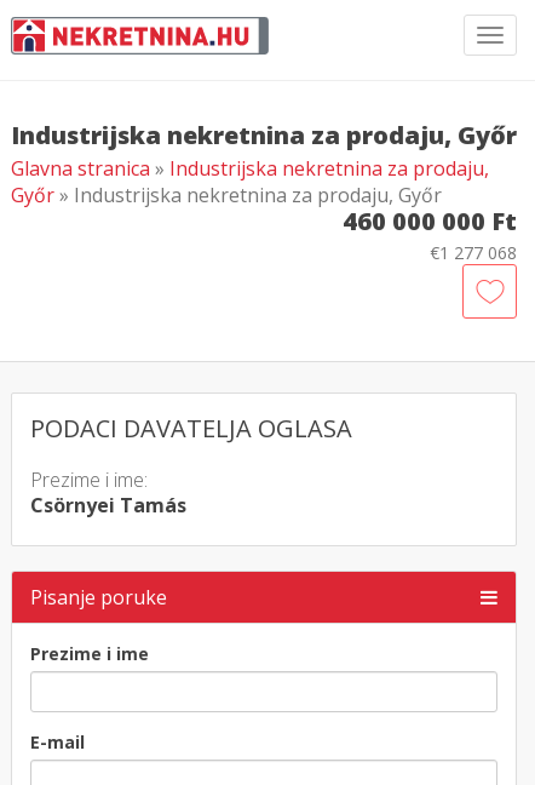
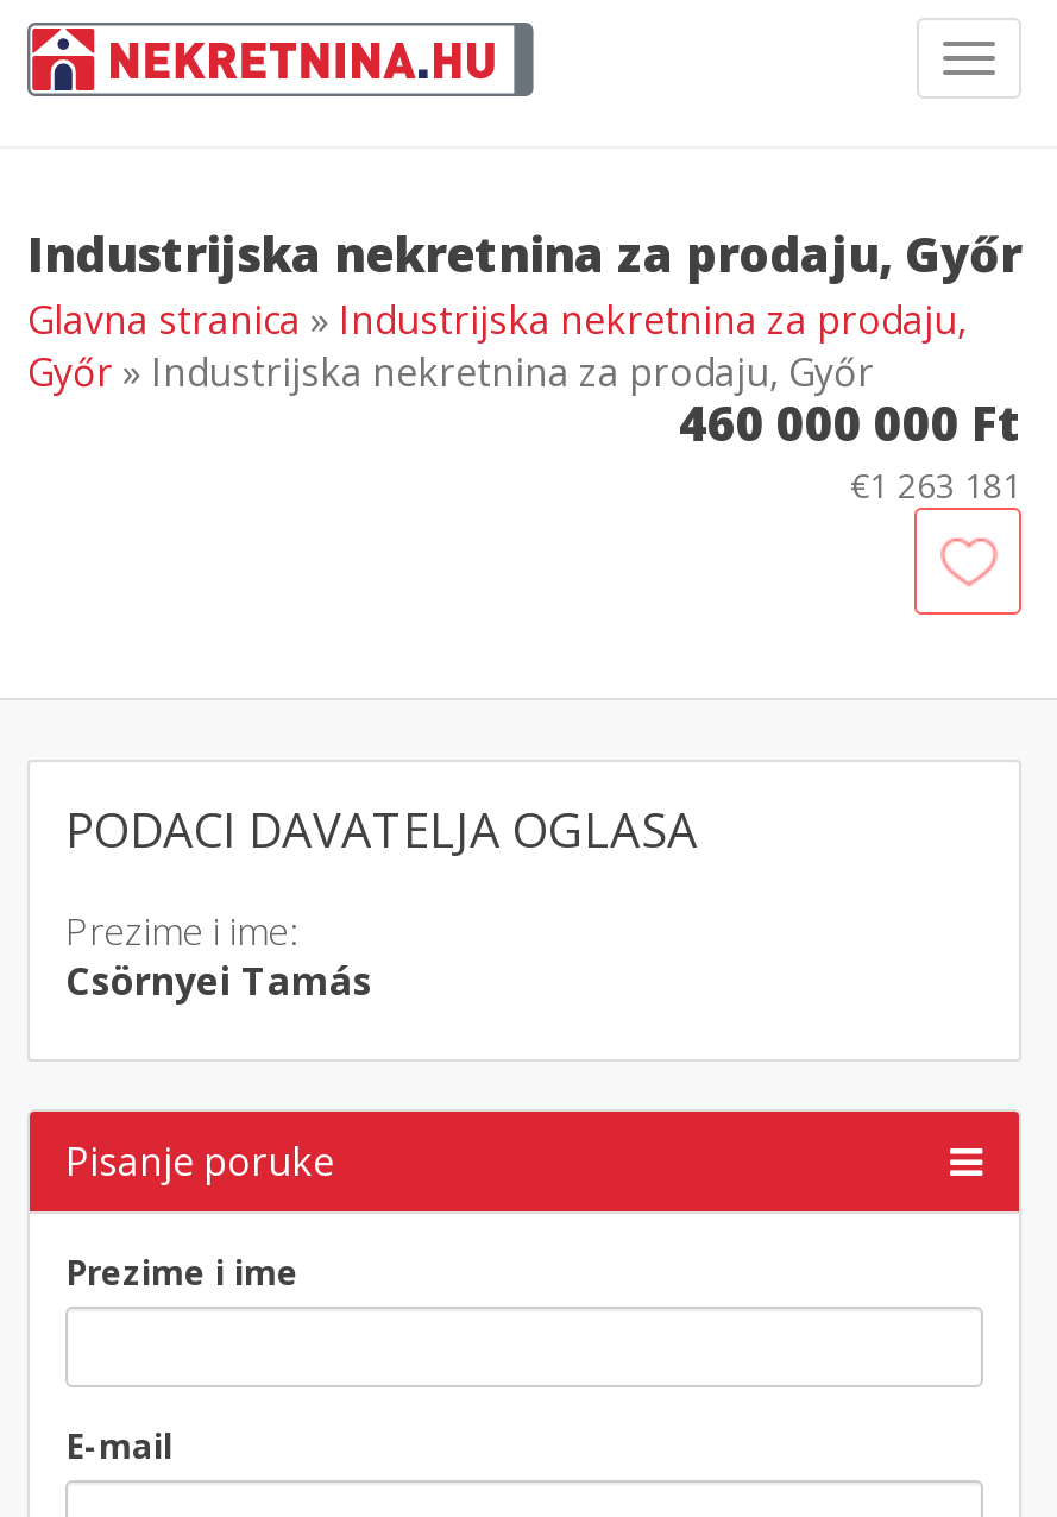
[430,241,517,264] €1 277 068 -> [850,462,1021,508] €1 263 181

